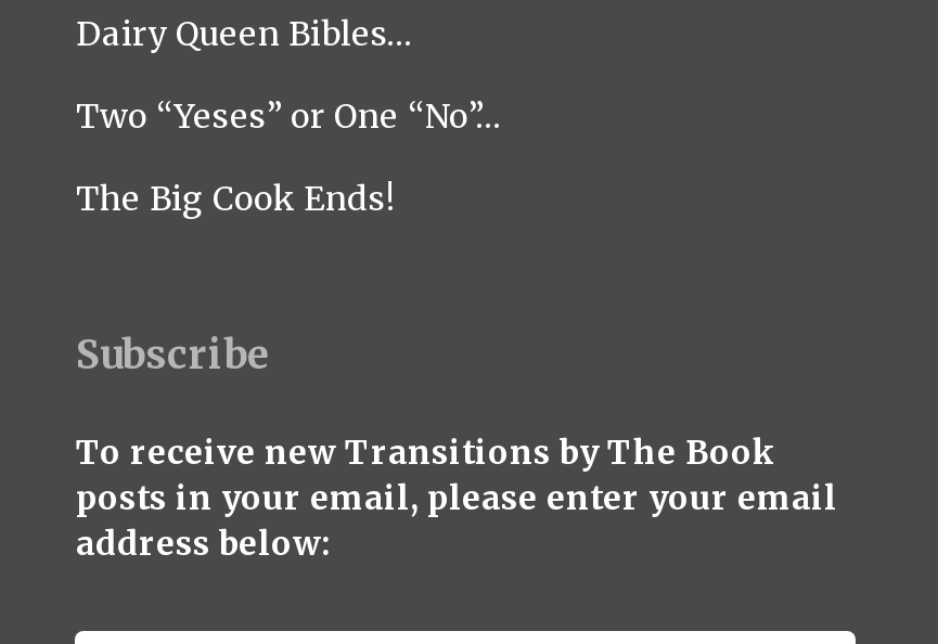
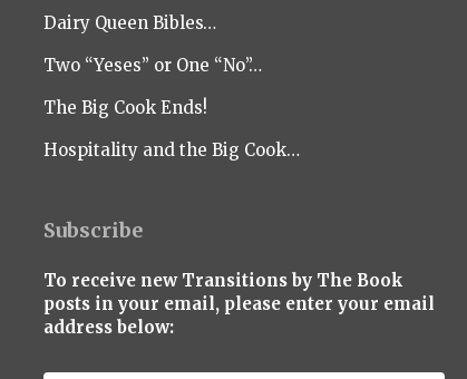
none -> [44,139,300,160] Hospitality and the Big Cook…

